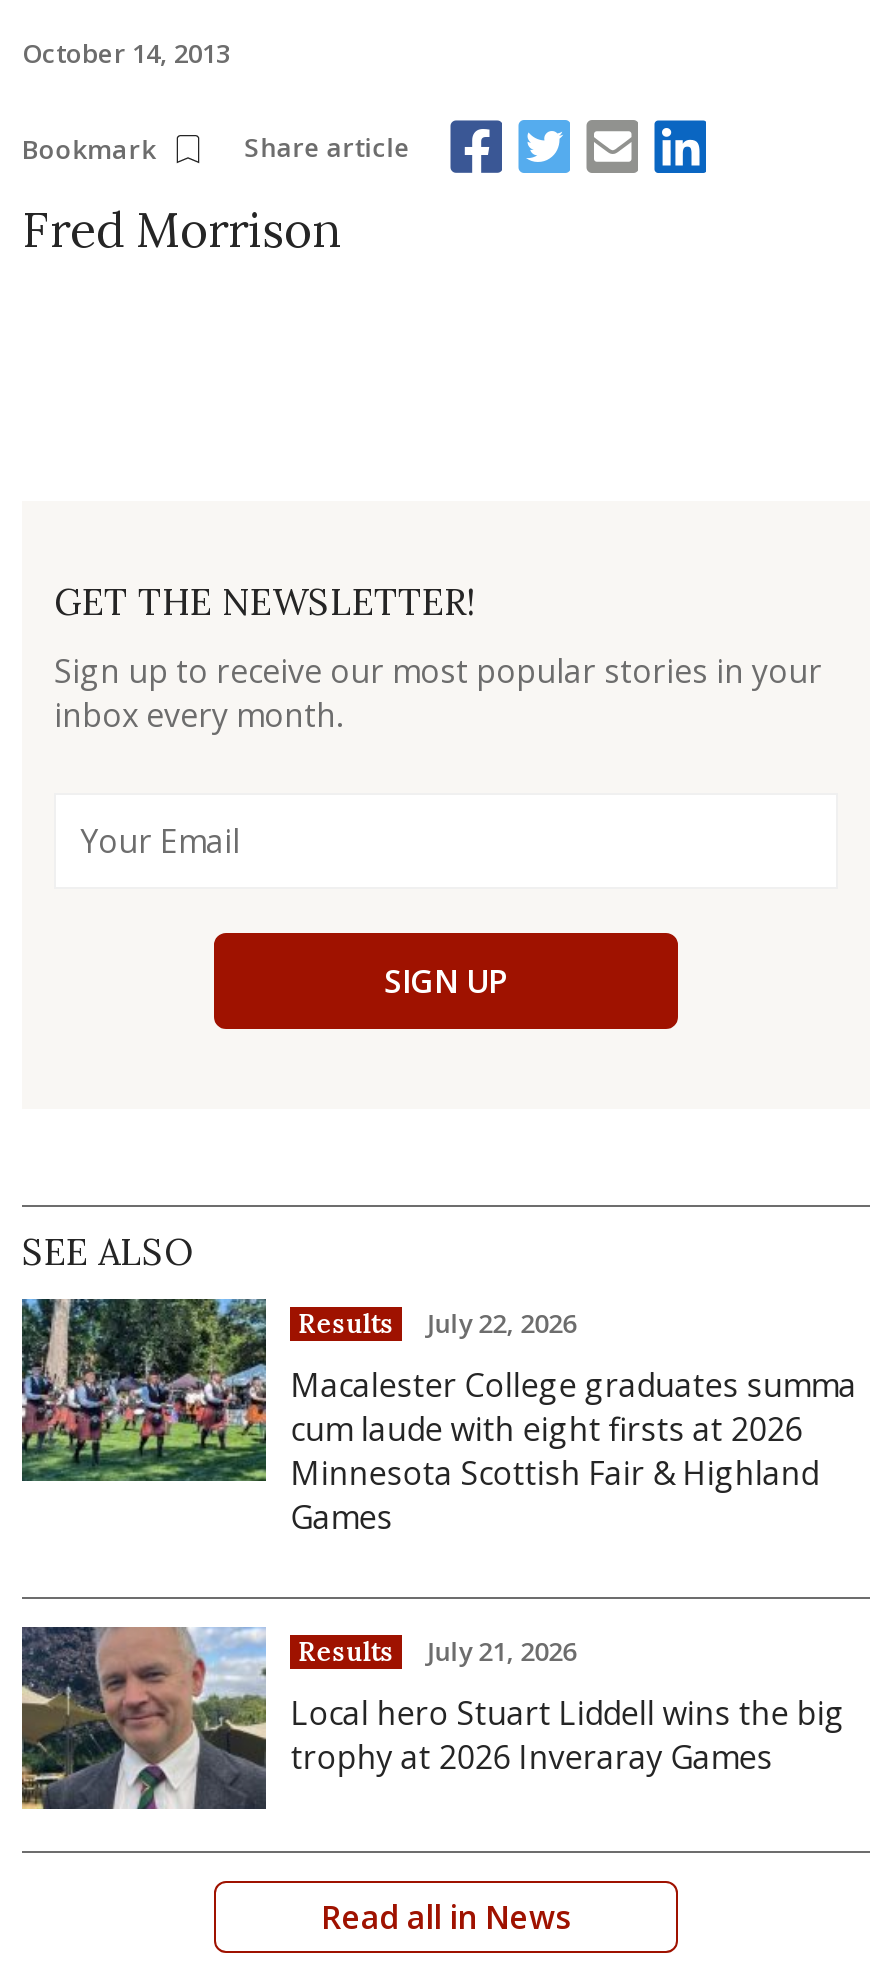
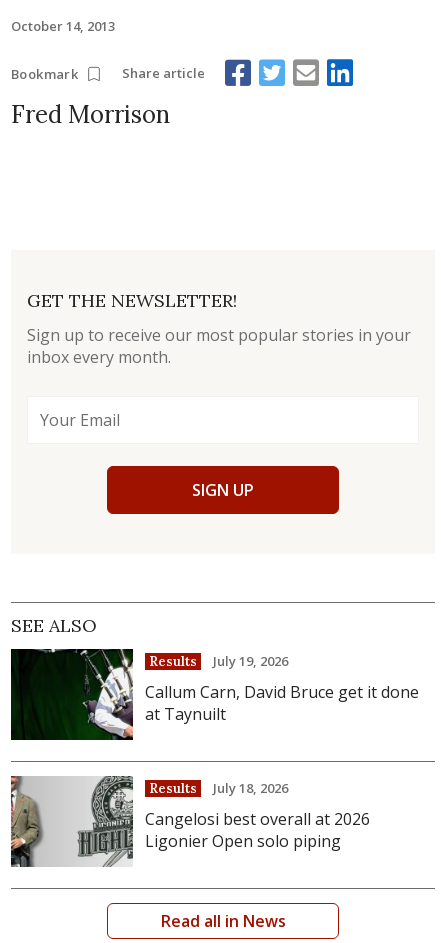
[20,1297,856,1539] [image] | Macalester College graduates summa | cum laude with eight firsts at 2026 | Minnesota Scottish Fair & Highland | Games -> [10,648,419,741] [image] | Callum Carn, David Bruce get it done | at Taynuilt
[298,1305,576,1341] Results July 22, 2026 -> [149,652,288,670] Results July 19, 2026
[20,1627,844,1811] [image] | Local hero Stuart Liddell wins the big | trophy at 2026 Inveraray Games -> [10,775,370,868] [image] | Cangelosi best overall at 2026 | Ligonier Open solo piping
[298,1634,576,1670] Results July 21, 2026 -> [149,779,288,797] Results July 18, 2026

